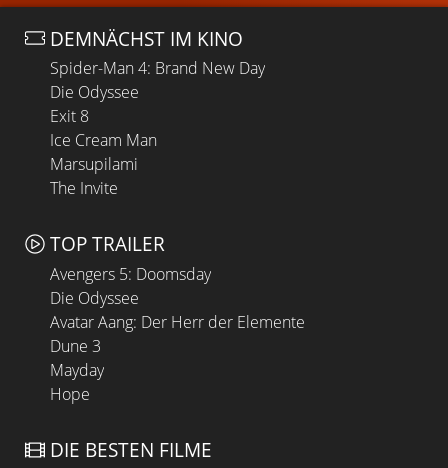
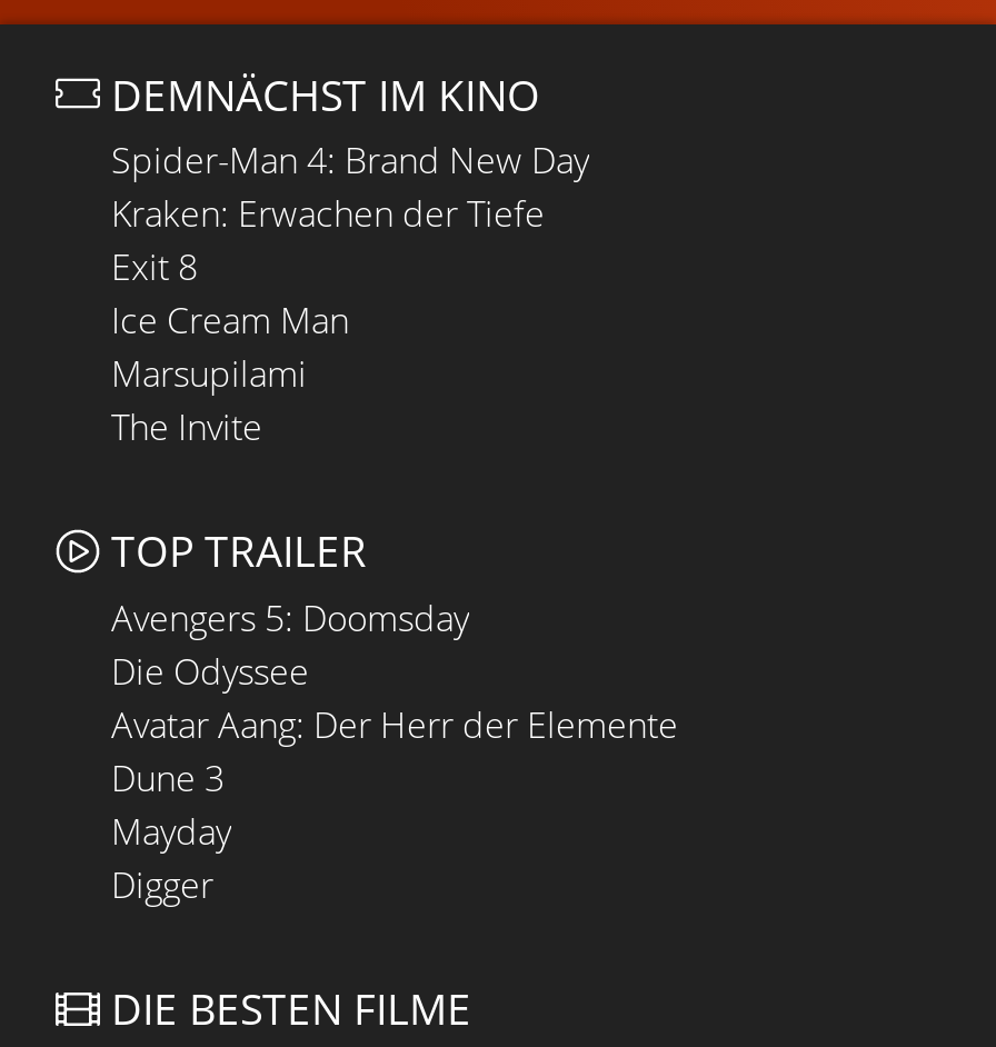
[50,81,139,103] Die Odyssee -> [111,190,545,239] Kraken: Erwachen der Tiefe
[50,383,90,405] Hope -> [111,860,213,909] Digger

